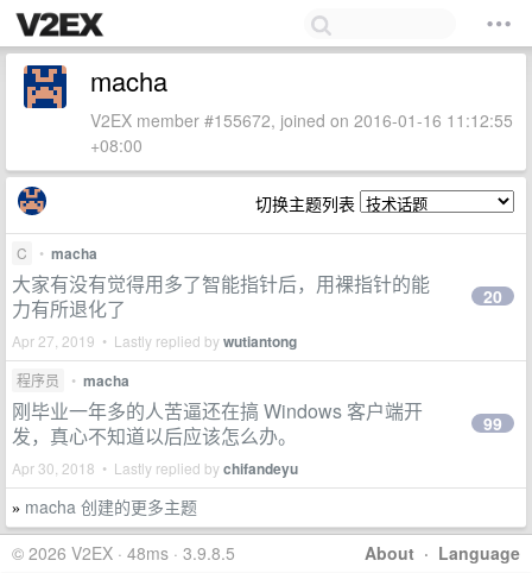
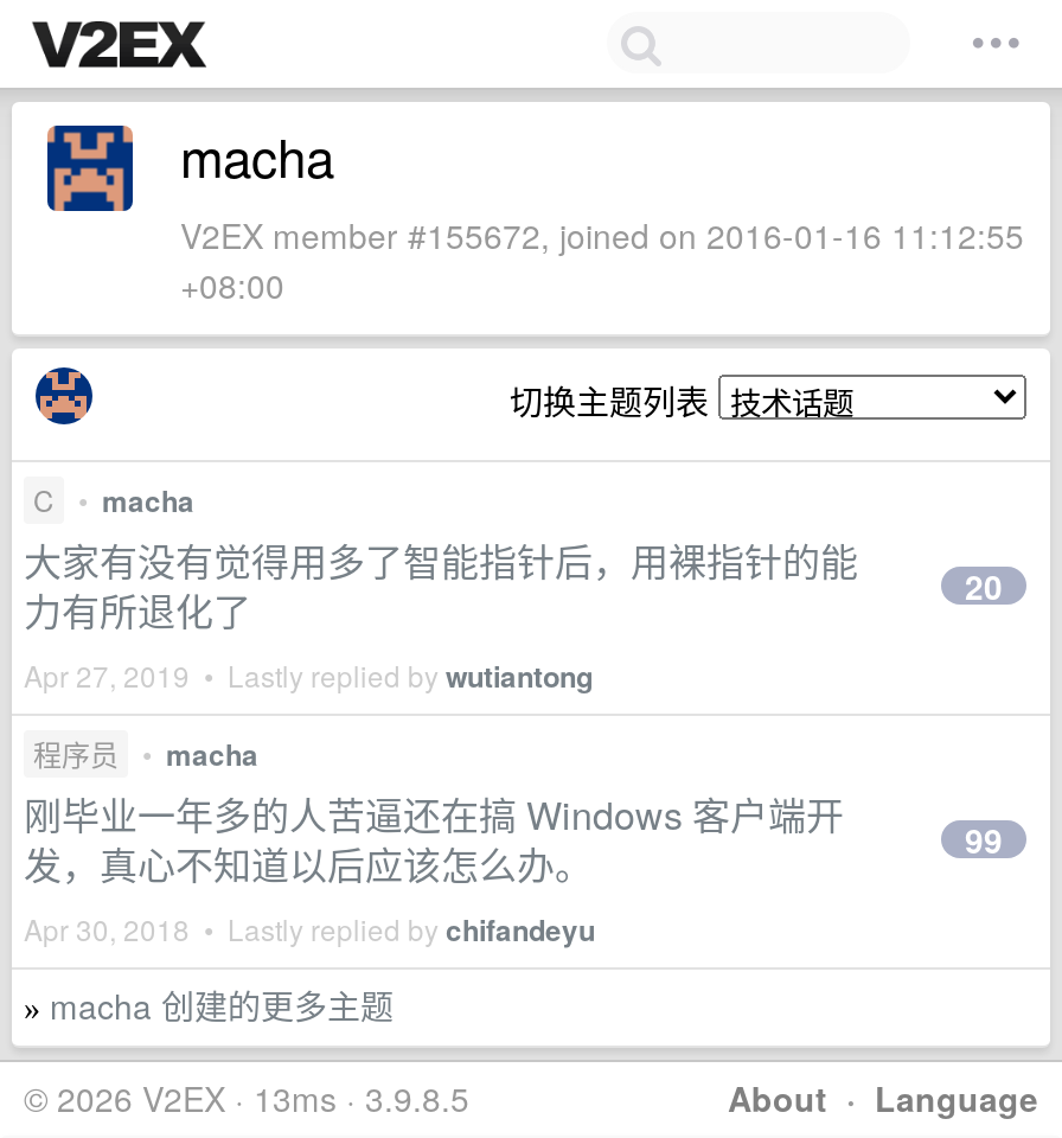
[12,541,235,565] © 2026 V2EX · 48ms · 3.9.8.5 -> [24,1074,469,1121] © 2026 V2EX · 13ms · 3.9.8.5

